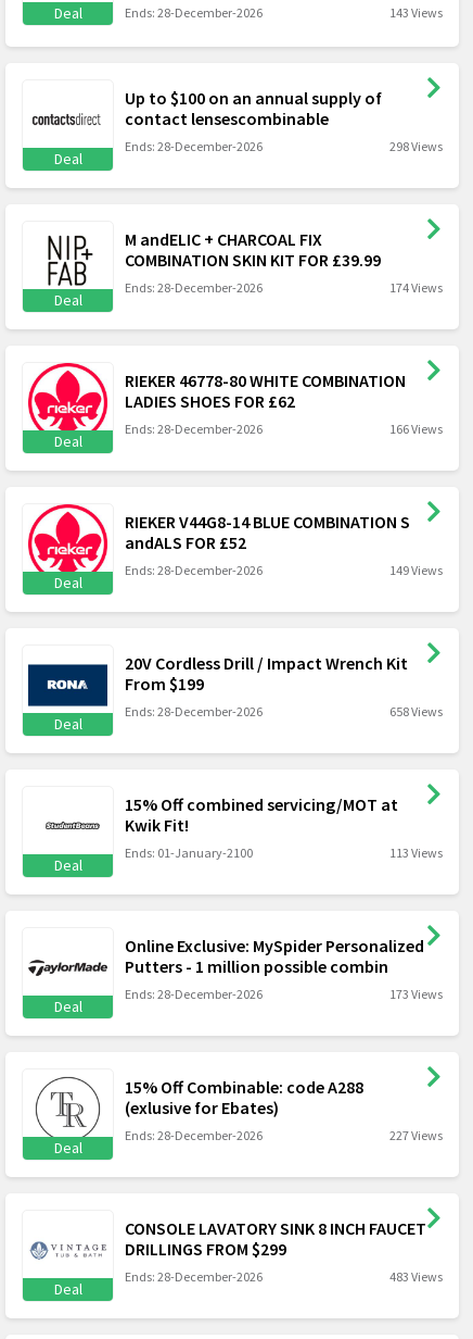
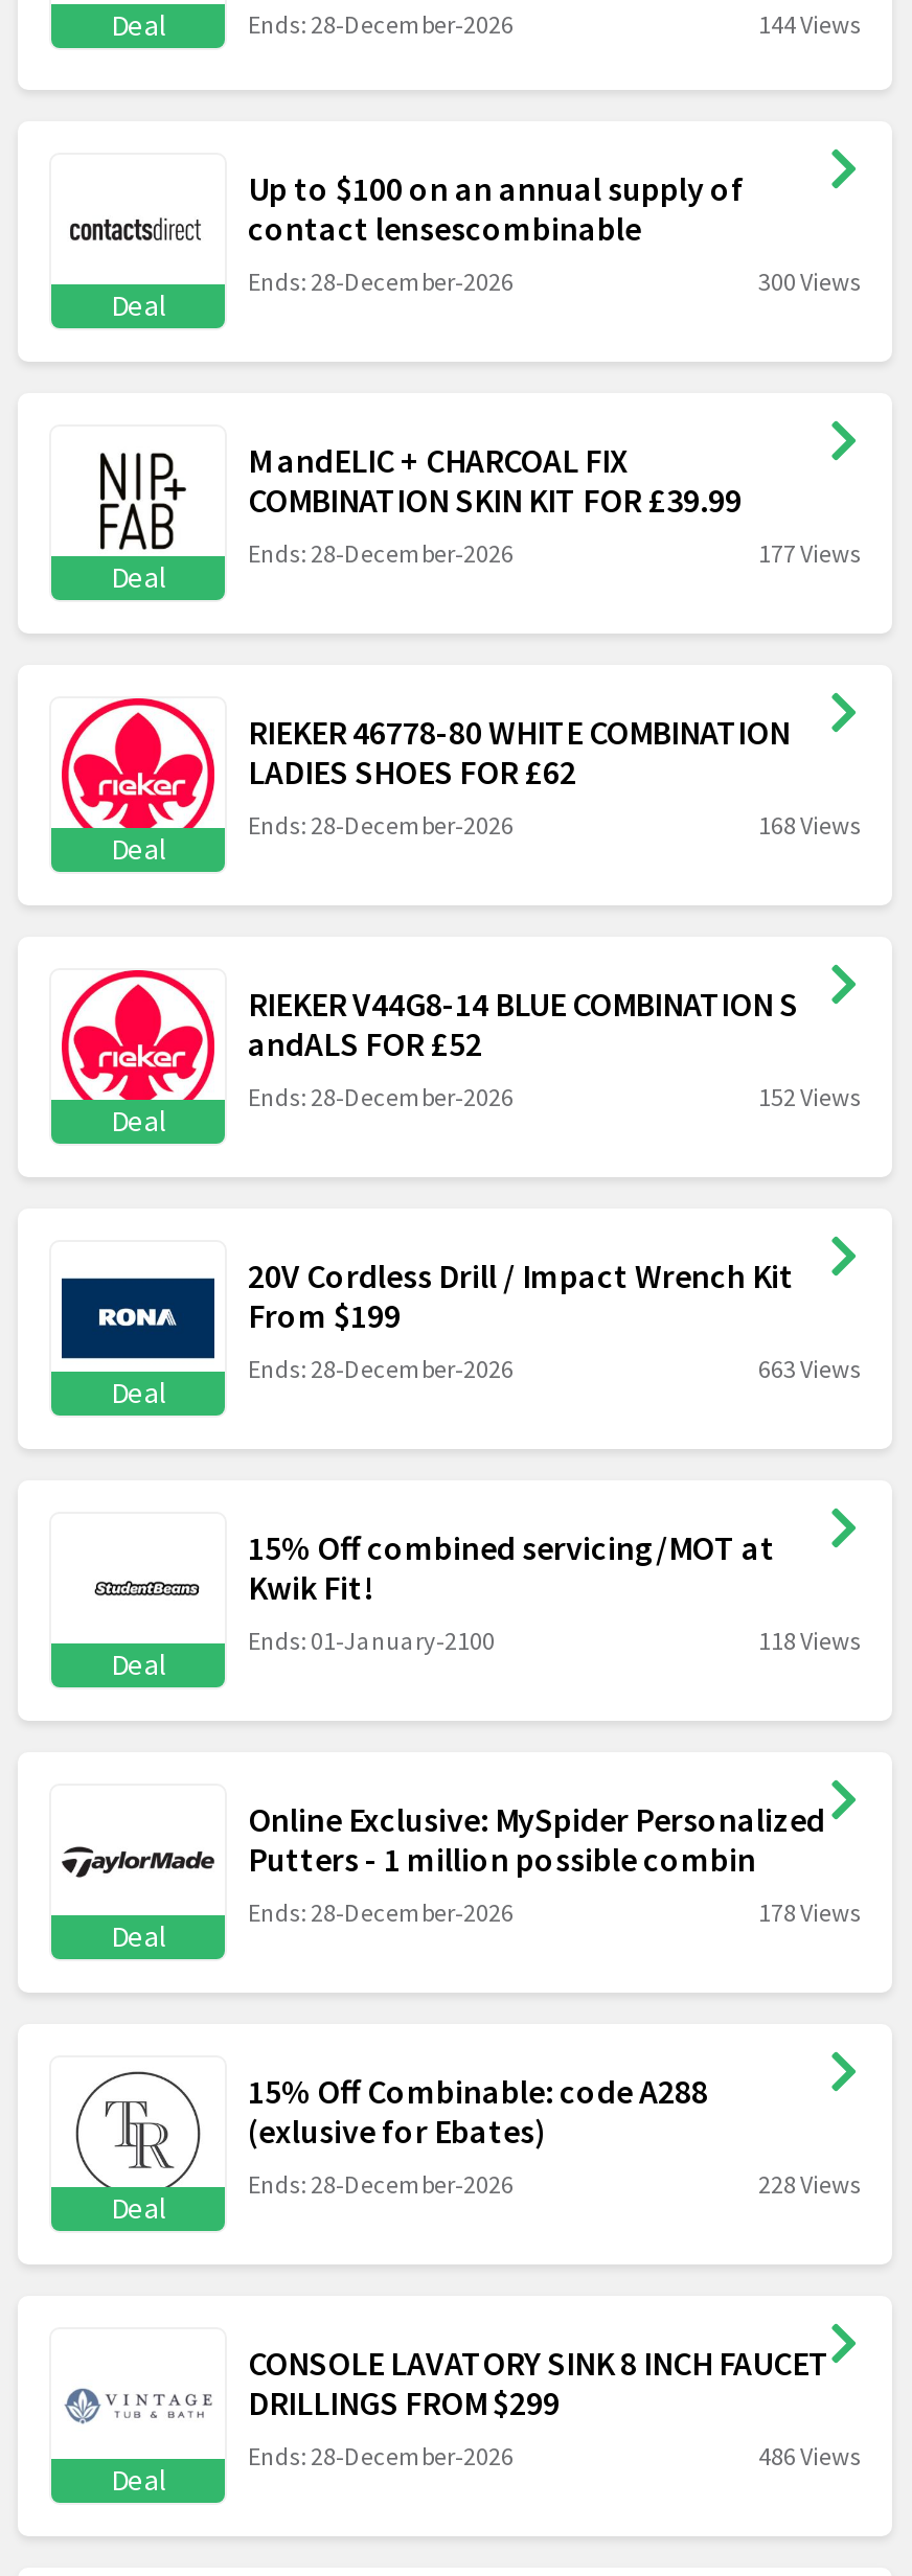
[389,5,443,21] 143 Views -> [758,9,861,40] 144 Views
[389,138,443,154] 298 Views -> [758,265,861,296] 300 Views
[389,279,443,295] 174 Views -> [758,537,861,568] 177 Views
[389,420,443,437] 166 Views -> [758,809,861,840] 168 Views
[389,562,443,578] 149 Views -> [758,1081,861,1112] 152 Views
[389,703,443,719] 658 Views -> [758,1352,861,1384] 663 Views
[389,844,443,861] 113 Views -> [758,1624,861,1656] 118 Views
[389,986,443,1002] 173 Views -> [758,1896,861,1927] 178 Views
[389,1127,443,1143] 227 Views -> [758,2168,861,2199] 228 Views
[389,1268,443,1284] 483 Views -> [758,2440,861,2471] 486 Views

